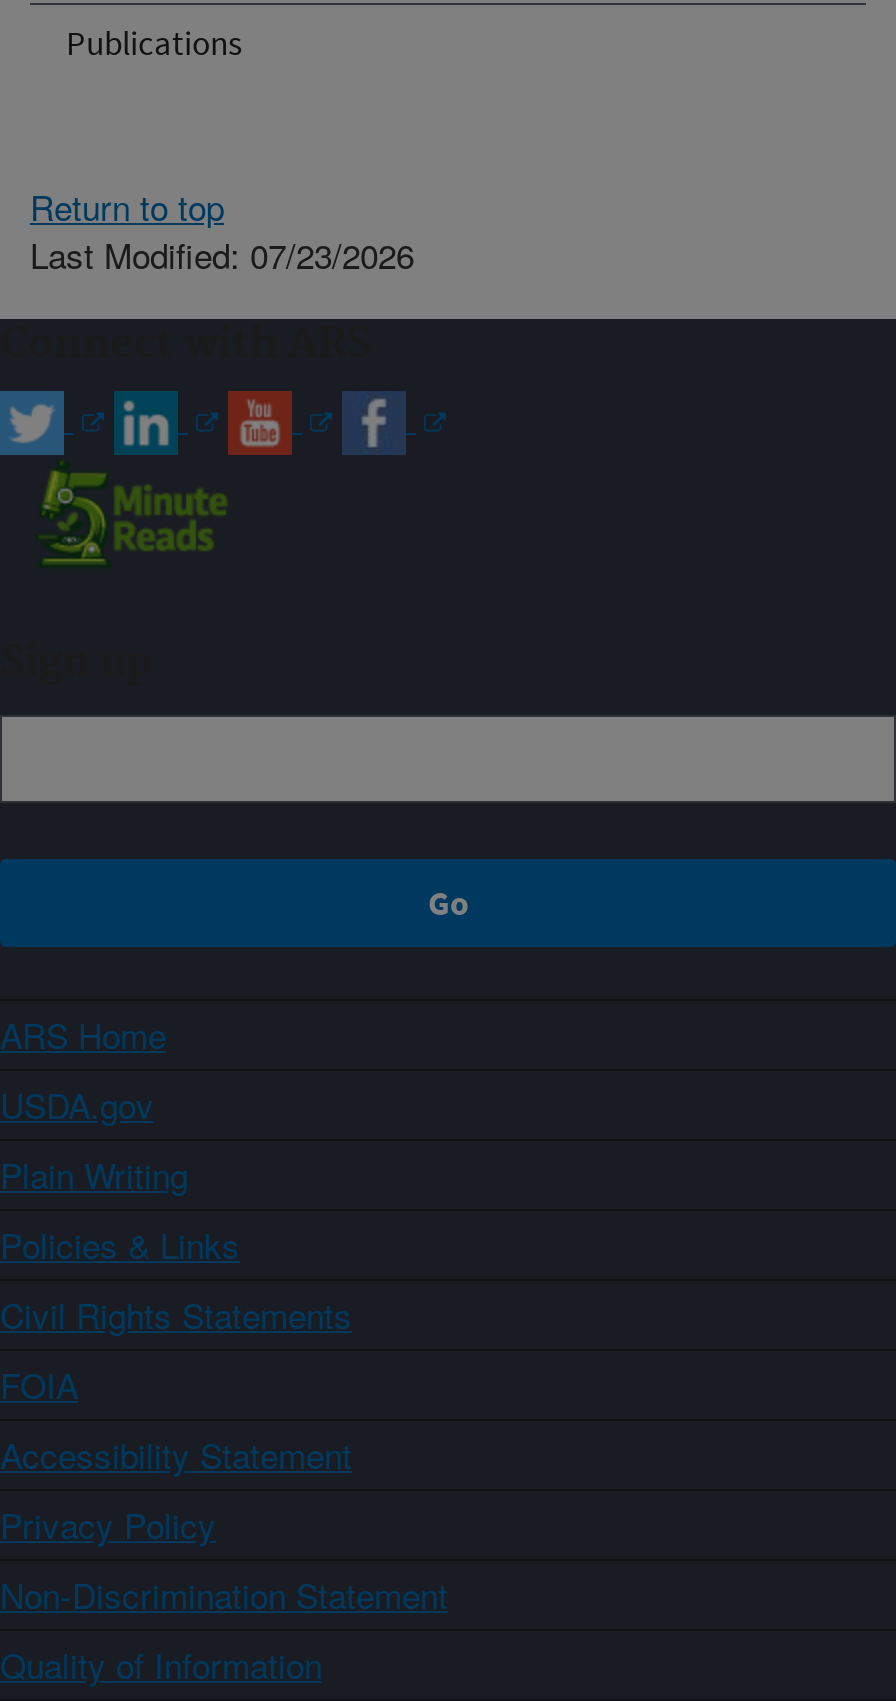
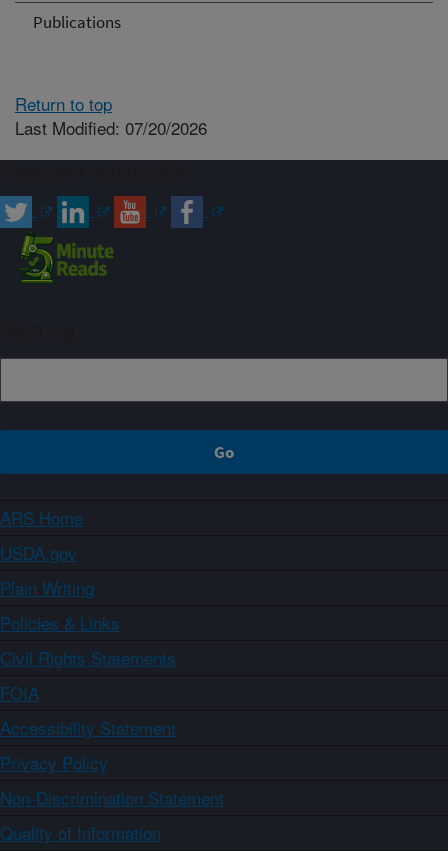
[30,228,414,278] Last Modified: 07/23/2026 -> [15,114,207,139] Last Modified: 07/20/2026

